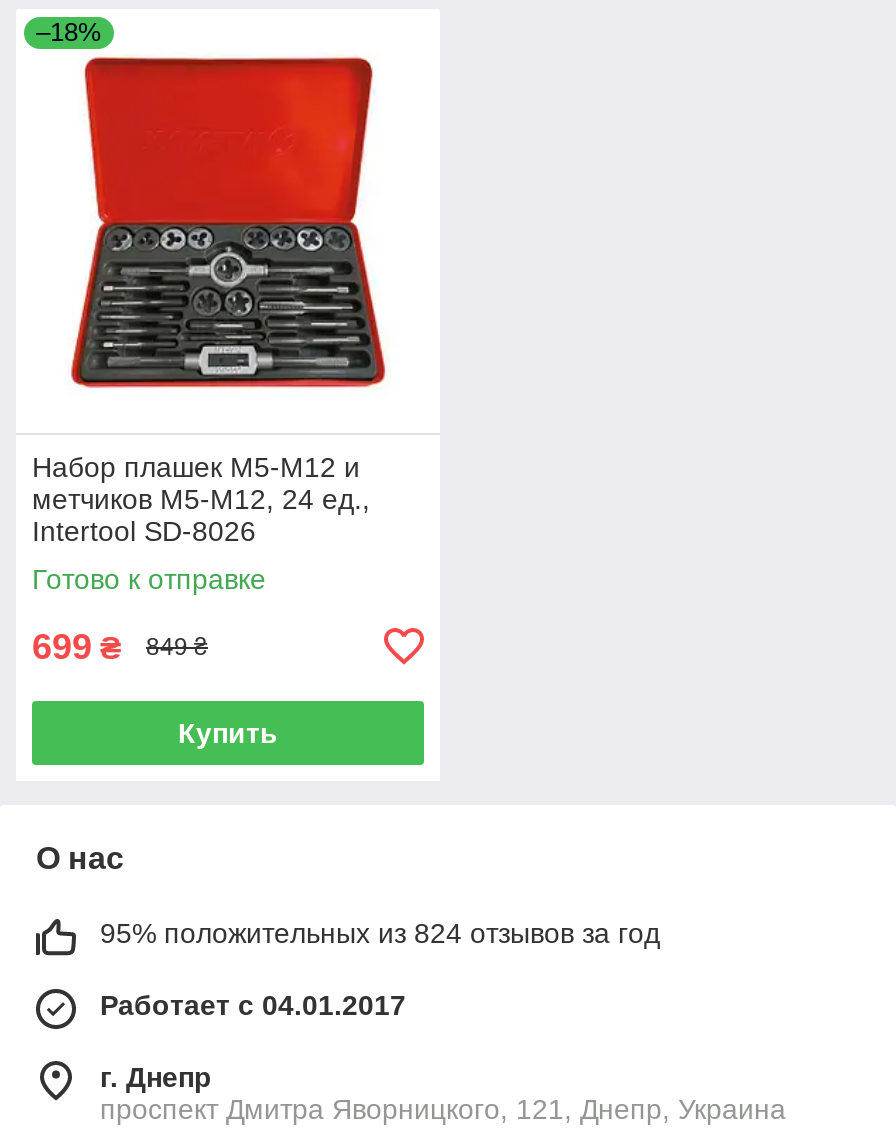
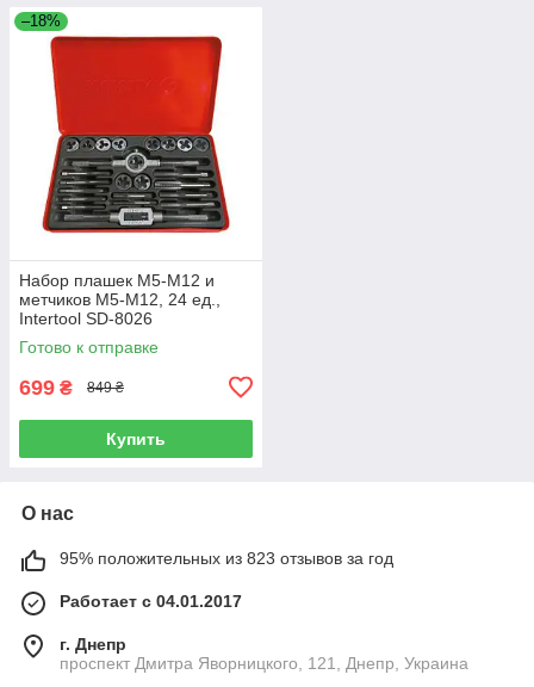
[100,917,660,949] 95% положительных из 824 отзывов за год -> [60,548,393,567] 95% положительных из 823 отзывов за год

